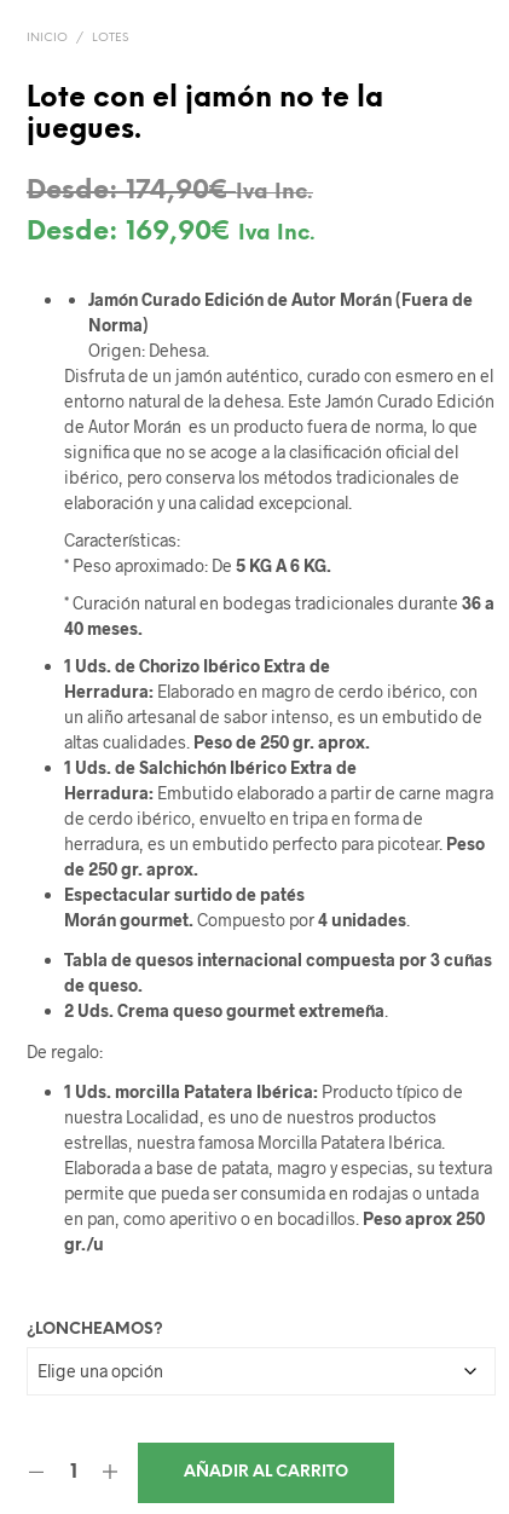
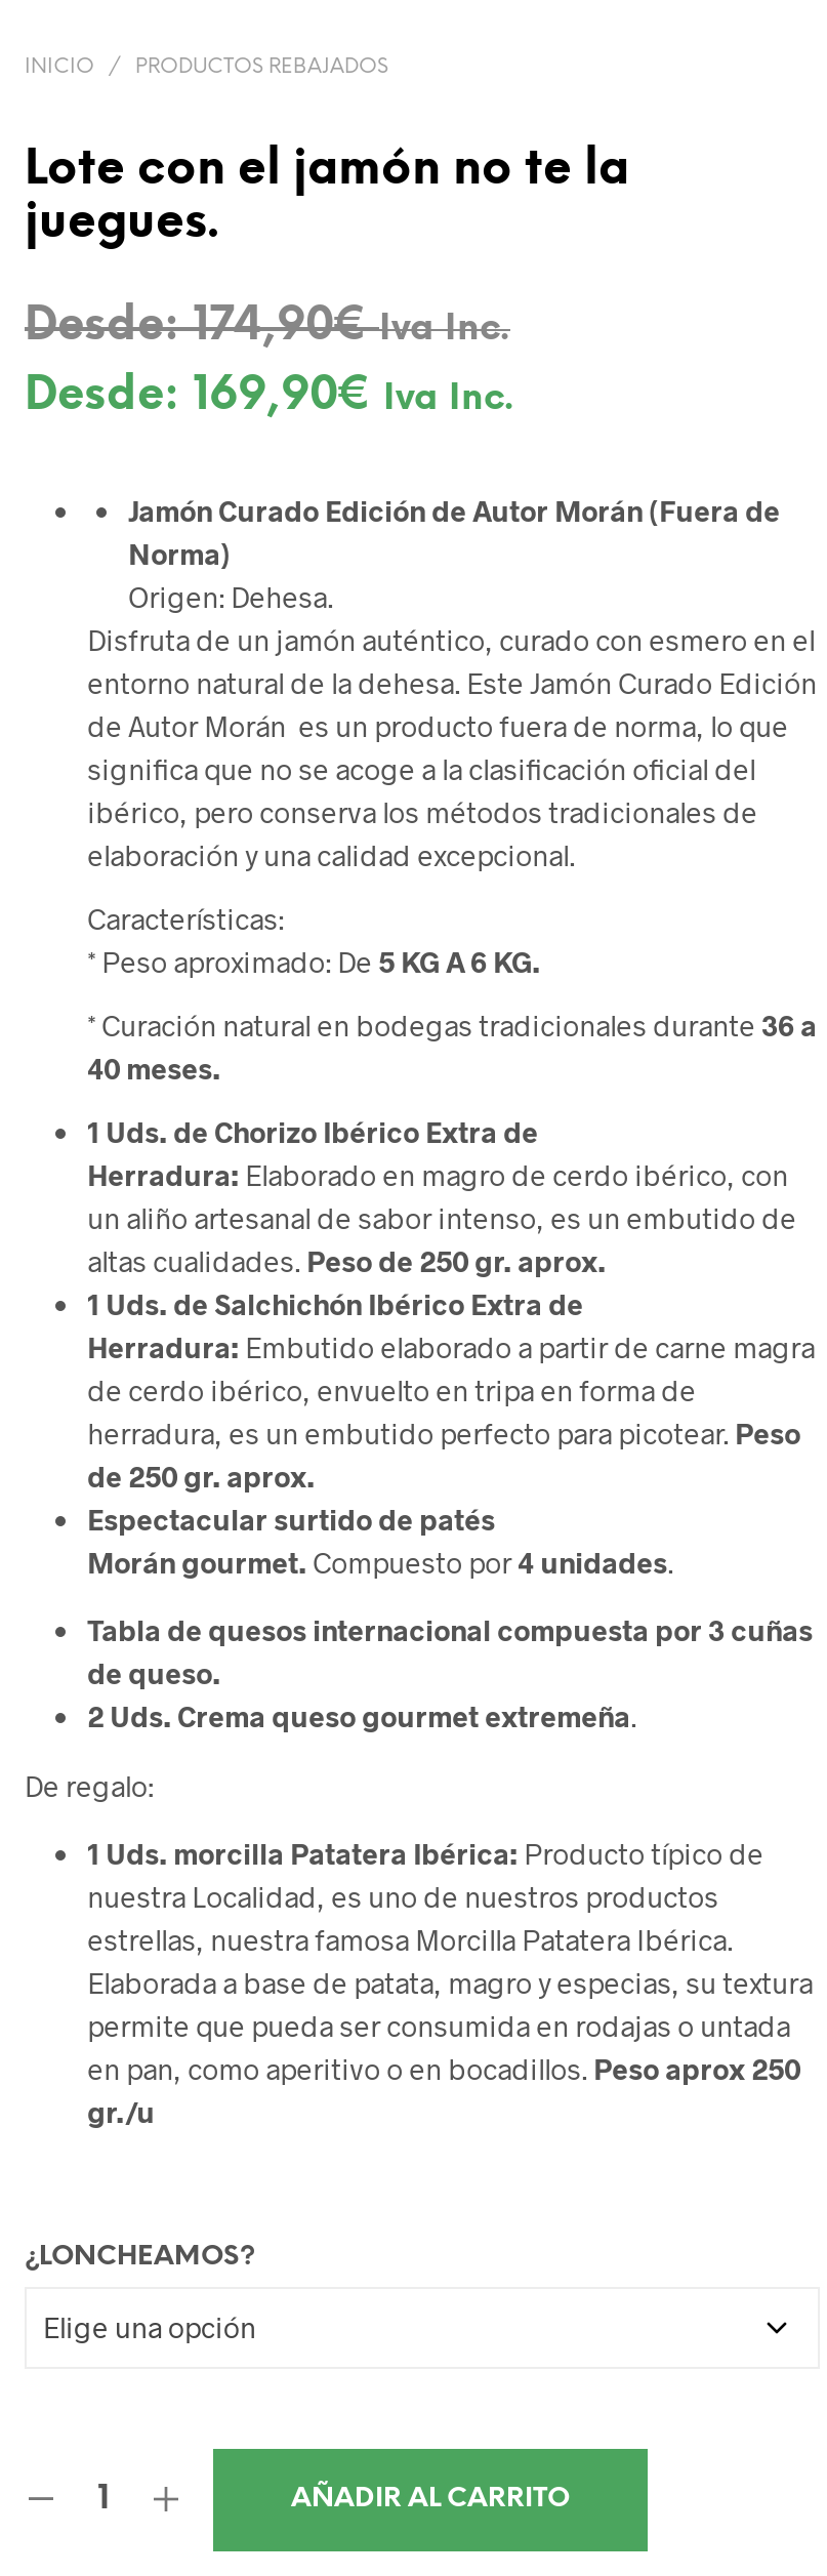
[92,31,128,45] LOTES -> [135,56,387,79] PRODUCTOS REBAJADOS

